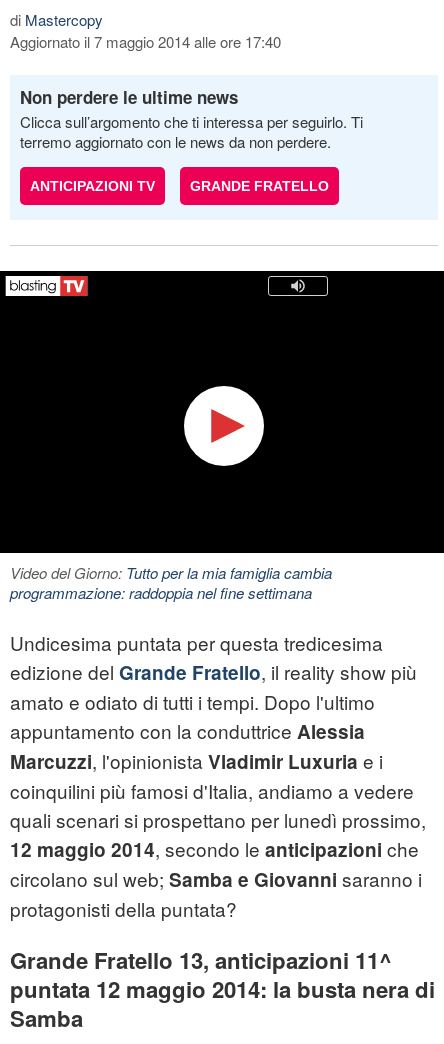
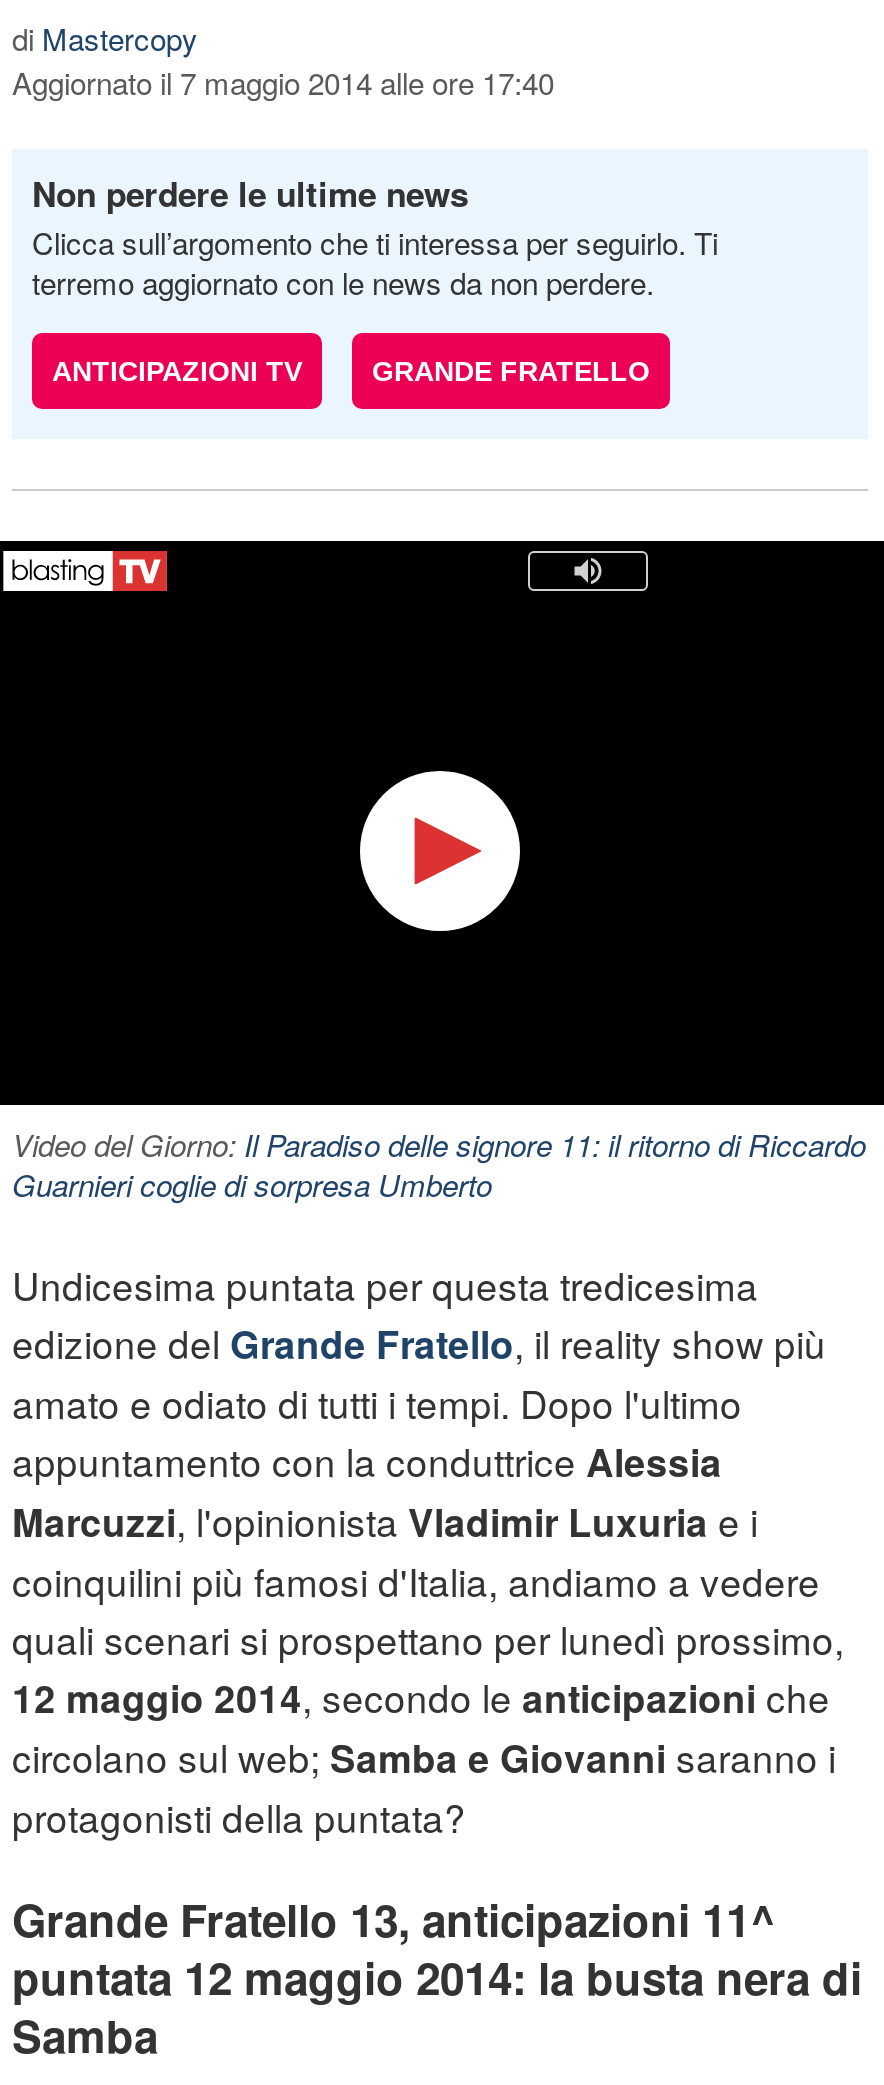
[10,562,332,603] Video del Giorno: Tutto per la mia famiglia cambia | programmazione: raddoppia nel fine settimana -> [12,1124,866,1206] Video del Giorno: Il Paradiso delle signore 11: il ritorno di Riccardo | Guarnieri coglie di sorpresa Umberto

